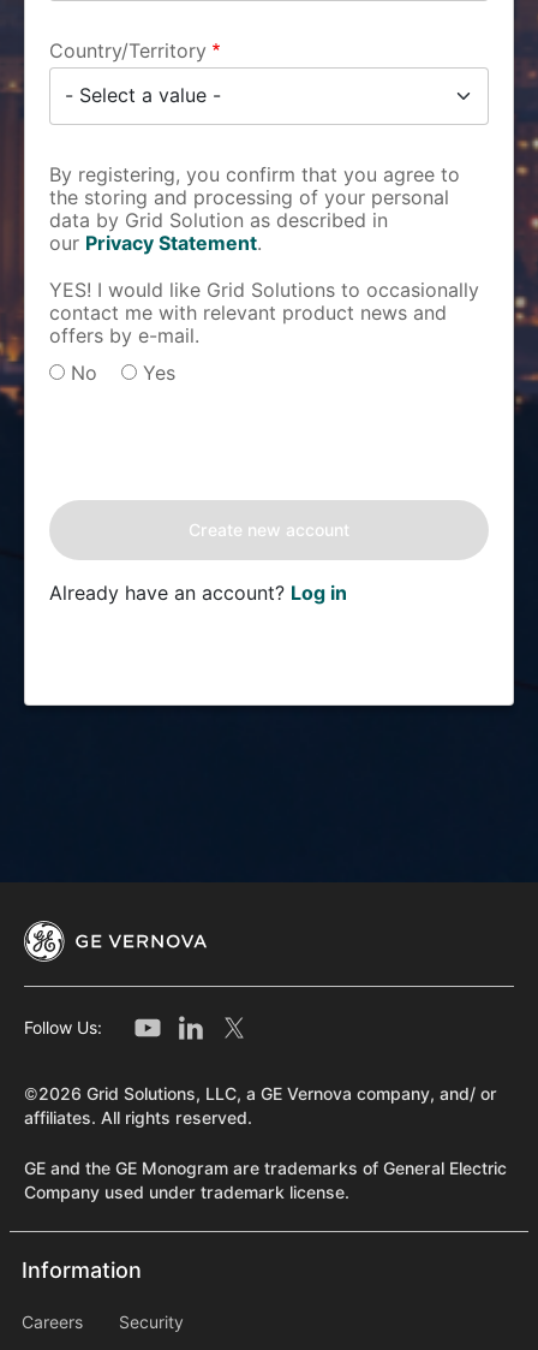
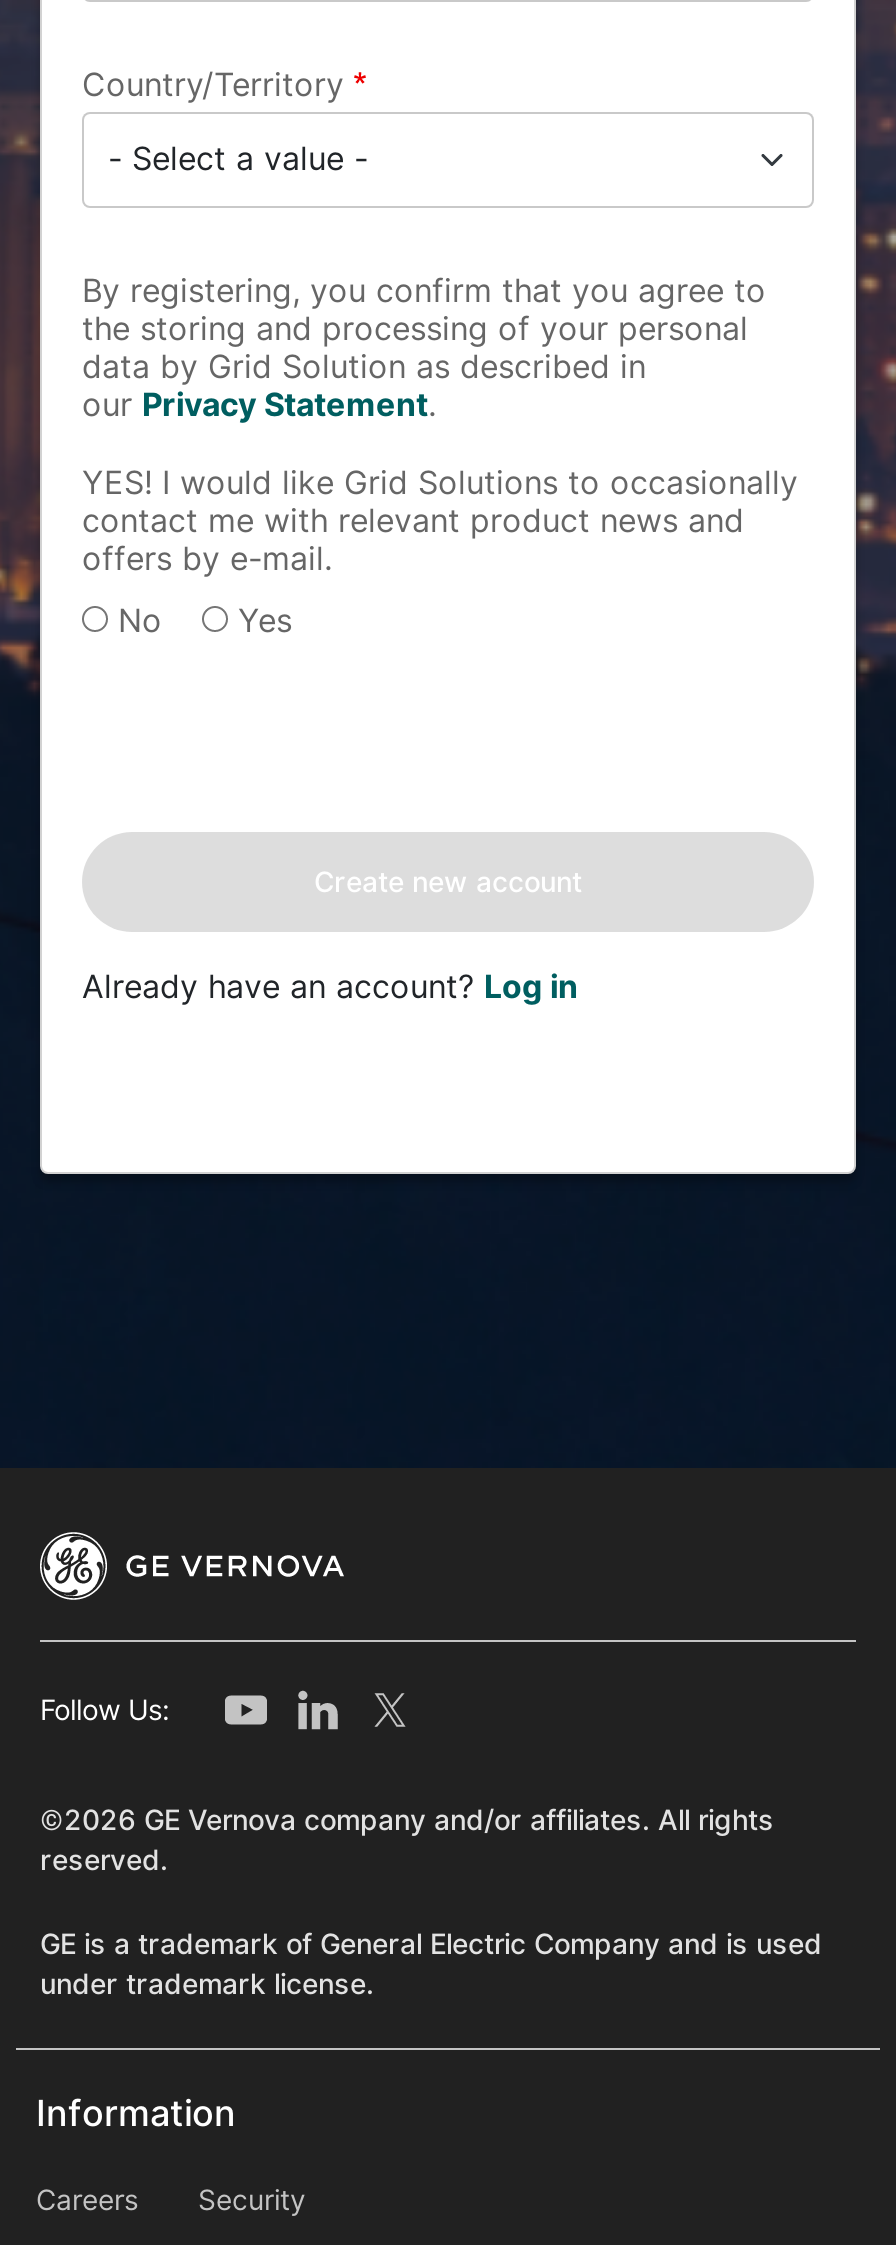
[24,1084,497,1128] ©2026 Grid Solutions, LLC, a GE Vernova company, and/ or | affiliates. All rights reserved. -> [40,1804,774,1876] ©2026 GE Vernova company and/or affiliates. All rights | reserved.
[24,1159,507,1202] GE and the GE Monogram are trademarks of General Electric | Company used under trademark license. -> [40,1928,822,2000] GE is a trademark of General Electric Company and is used | under trademark license.

